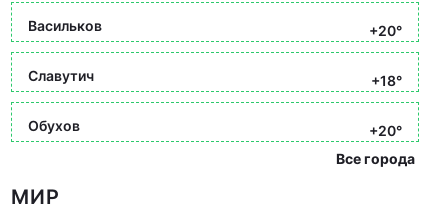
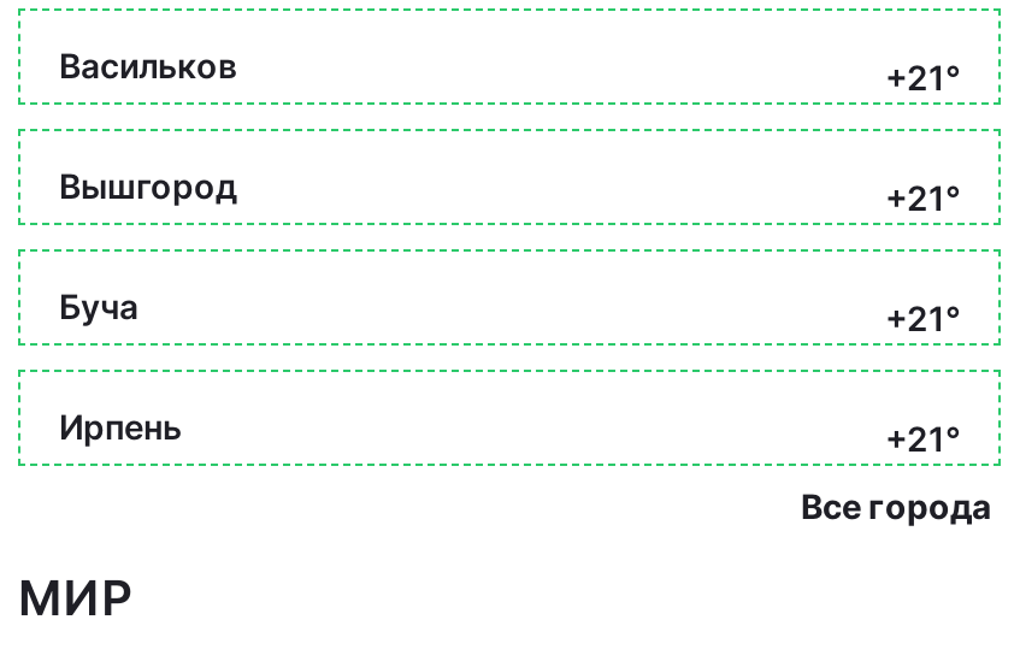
[28,22,402,139] +20° | Славутич | +18° | Обухов | +20° -> [59,57,960,459] +21° | Вышгород | +21° | Буча | +21° | Ирпень | +21°

